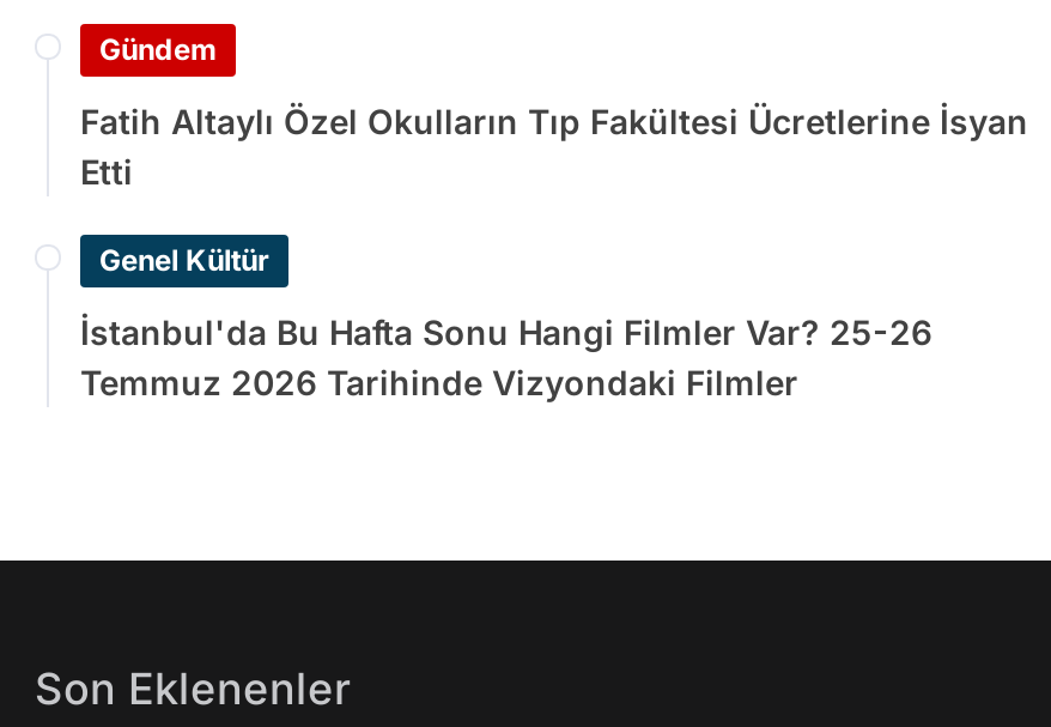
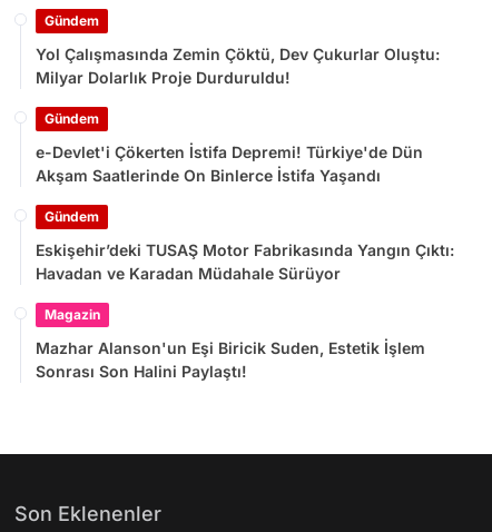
[80,101,1028,402] Fatih Altaylı Özel Okulların Tıp Fakültesi Ücretlerine İsyan | Etti | Genel Kültür | İstanbul'da Bu Hafta Sonu Hangi Filmler Var? 25-26 | Temmuz 2026 Tarihinde Vizyondaki Filmler -> [36,45,454,381] Yol Çalışmasında Zemin Çöktü, Dev Çukurlar Oluştu: | Milyar Dolarlık Proje Durduruldu! | Gündem | e-Devlet'i Çökerten İstifa Depremi! Türkiye'de Dün | Akşam Saatlerinde On Binlerce İstifa Yaşandı | Gündem | Eskişehir’deki TUSAŞ Motor Fabrikasında Yangın Çıktı: | Havadan ve Karadan Müdahale Sürüyor | Magazin | Mazhar Alanson'un Eşi Biricik Suden, Estetik İşlem | Sonrası Son Halini Paylaştı!

